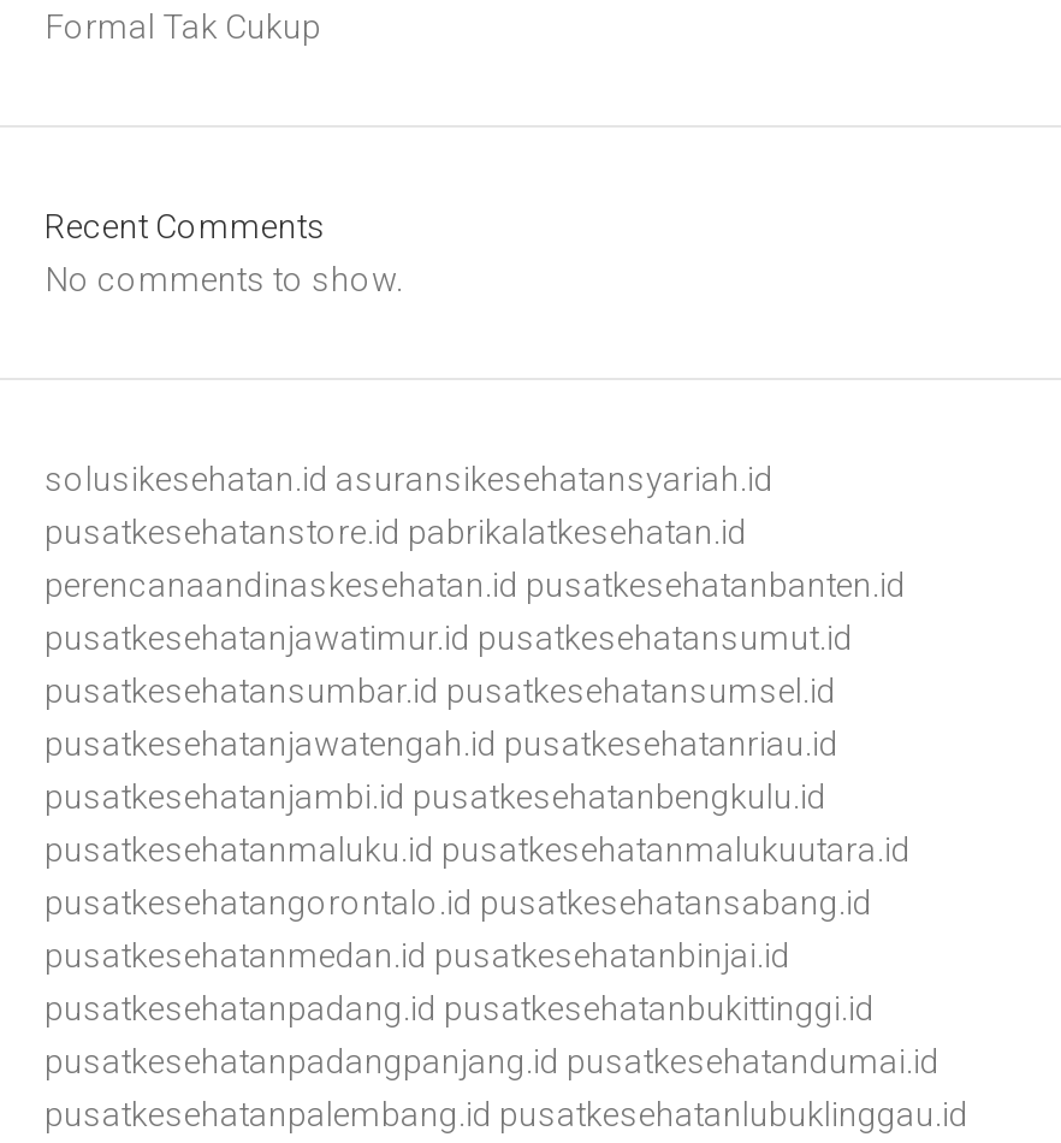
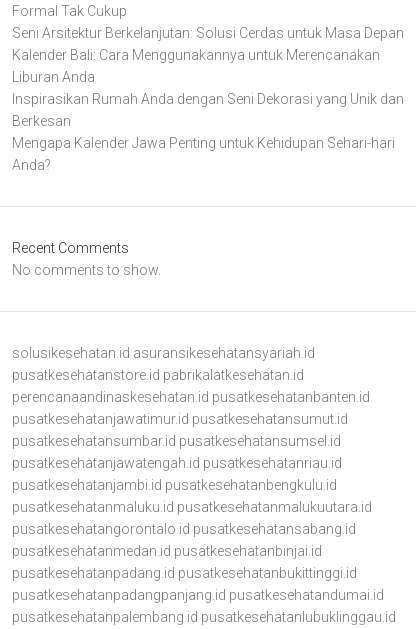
none -> [12,25,404,173] Seni Arsitektur Berkelanjutan: Solusi Cerdas untuk Masa Depan | Kalender Bali: Cara Menggunakannya untuk Merencanakan | Liburan Anda | Inspirasikan Rumah Anda dengan Seni Dekorasi yang Unik dan | Berkesan | Mengapa Kalender Jawa Penting untuk Kehidupan Sehari-hari | Anda?

